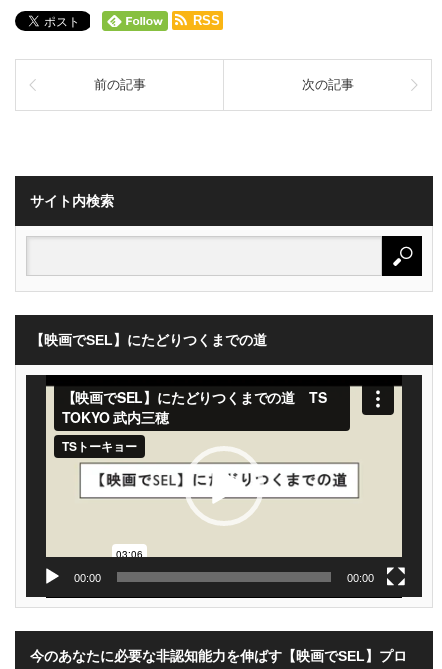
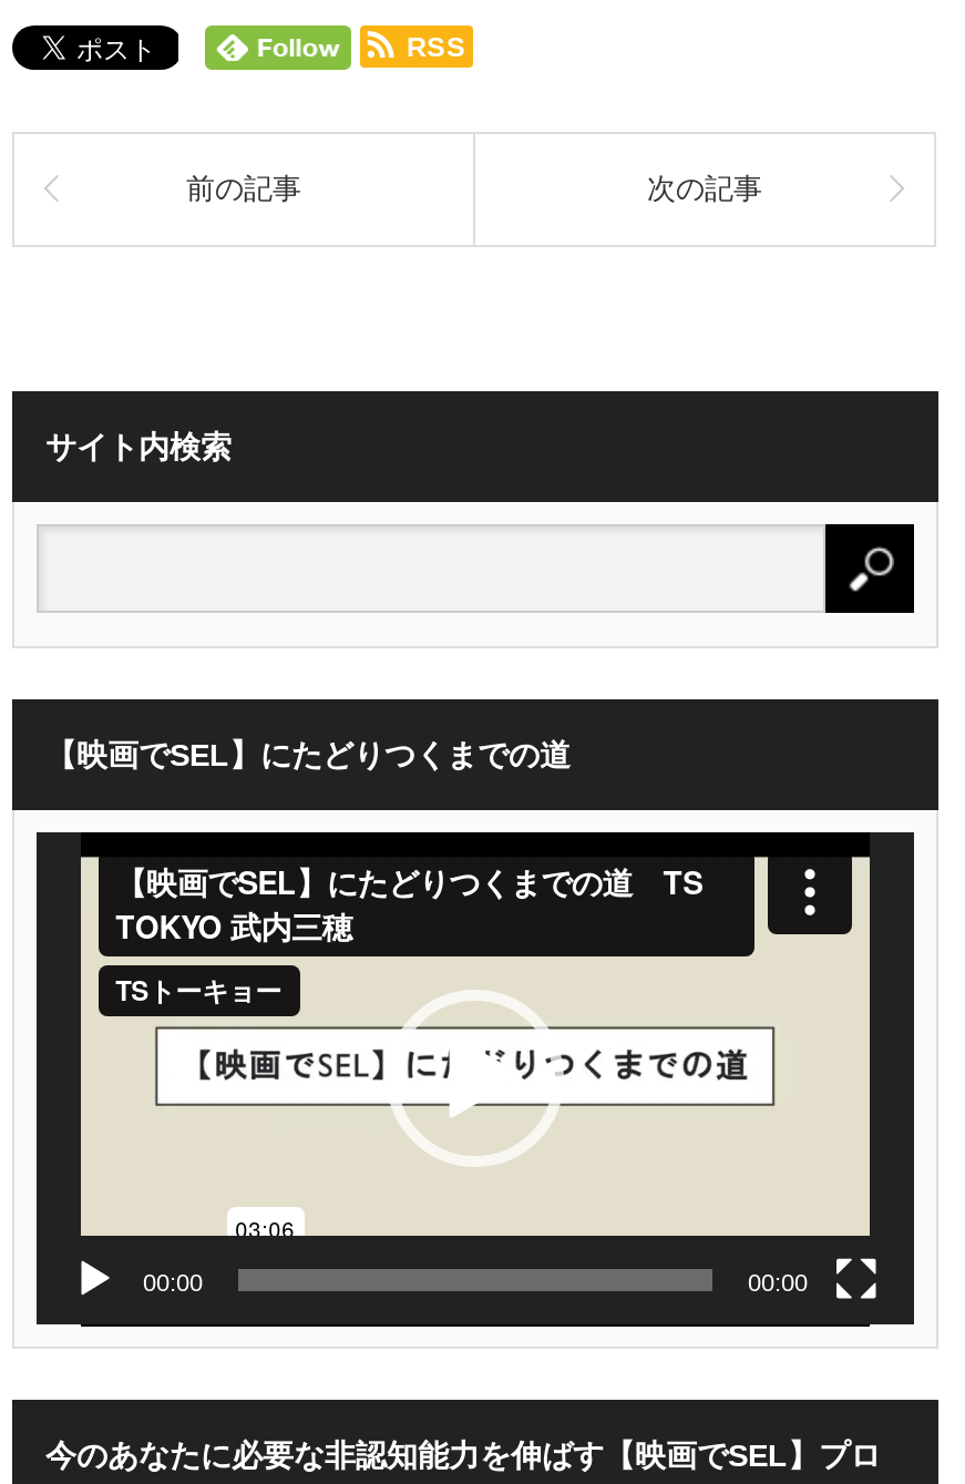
[356,385,394,421] [image] -> [766,857,854,937] [image]

